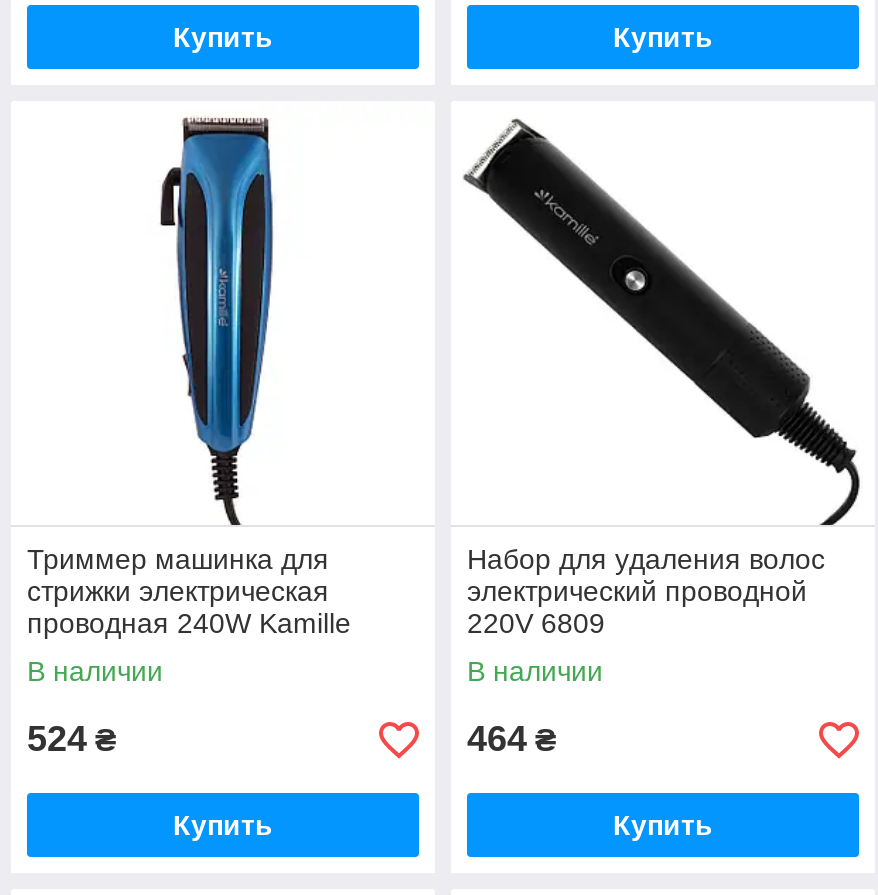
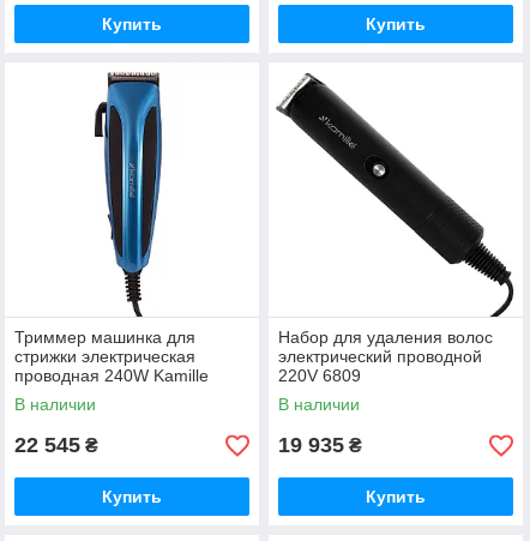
[27,719,117,759] 524 ₴ -> [14,433,98,457] 22 545 ₴
[467,719,557,759] 464 ₴ -> [278,433,362,457] 19 935 ₴

